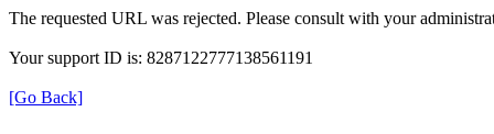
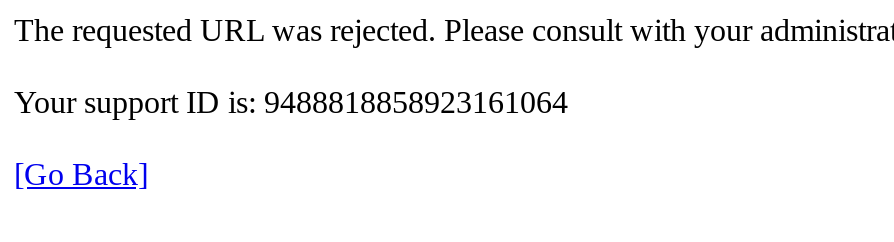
[9,48,313,67] Your support ID is: 8287122777138561191 -> [14,85,568,119] Your support ID is: 9488818858923161064

